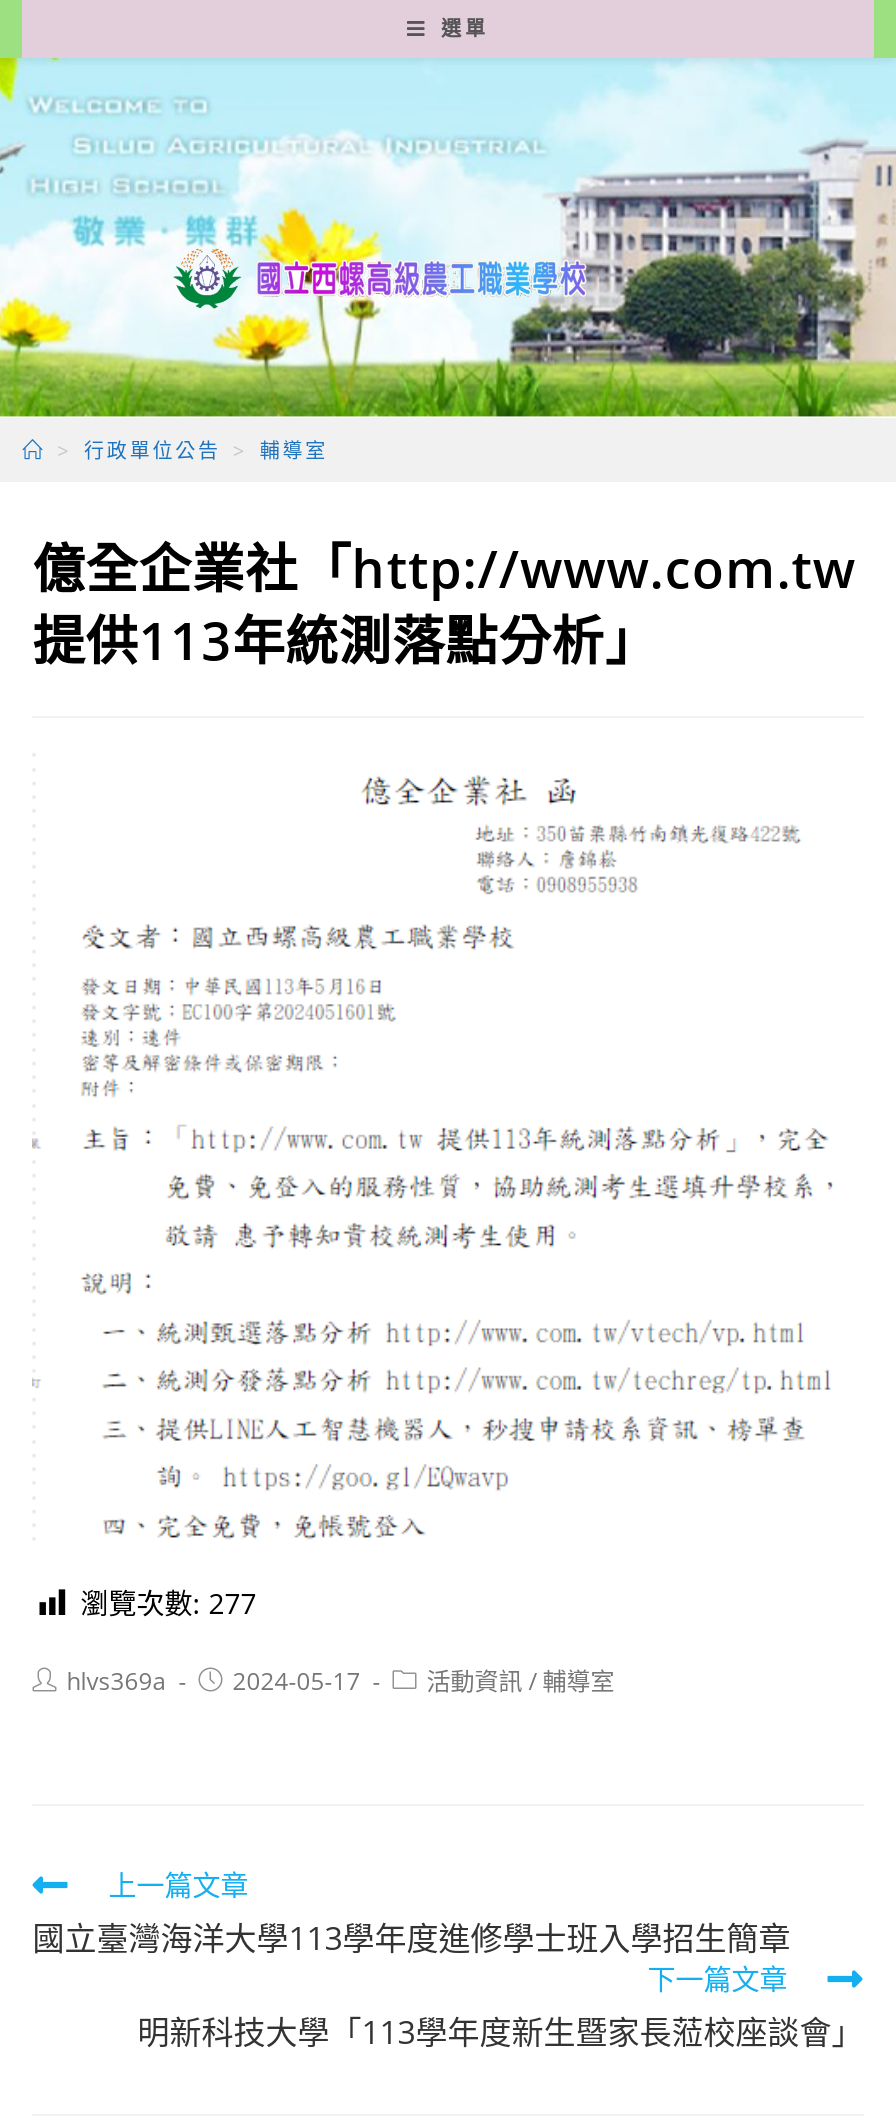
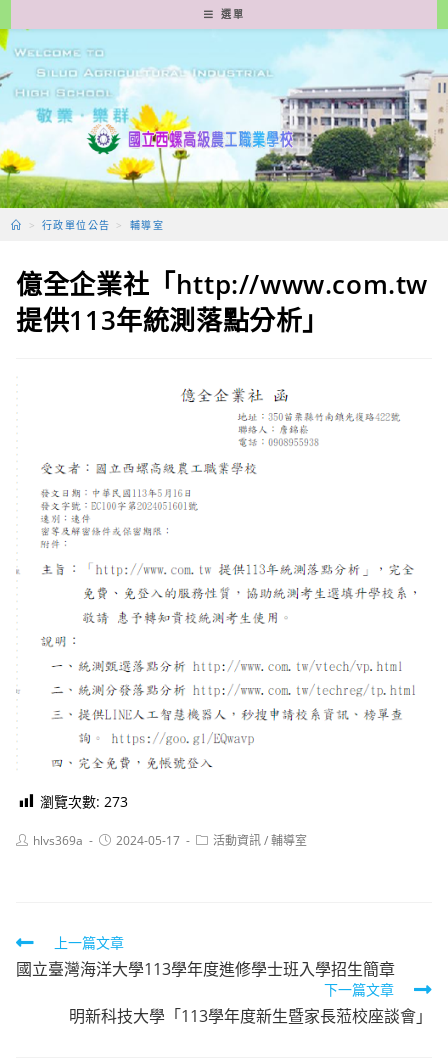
[80,1584,256,1622] 瀏覽次數: 277 -> [40,792,128,811] 瀏覽次數: 273

